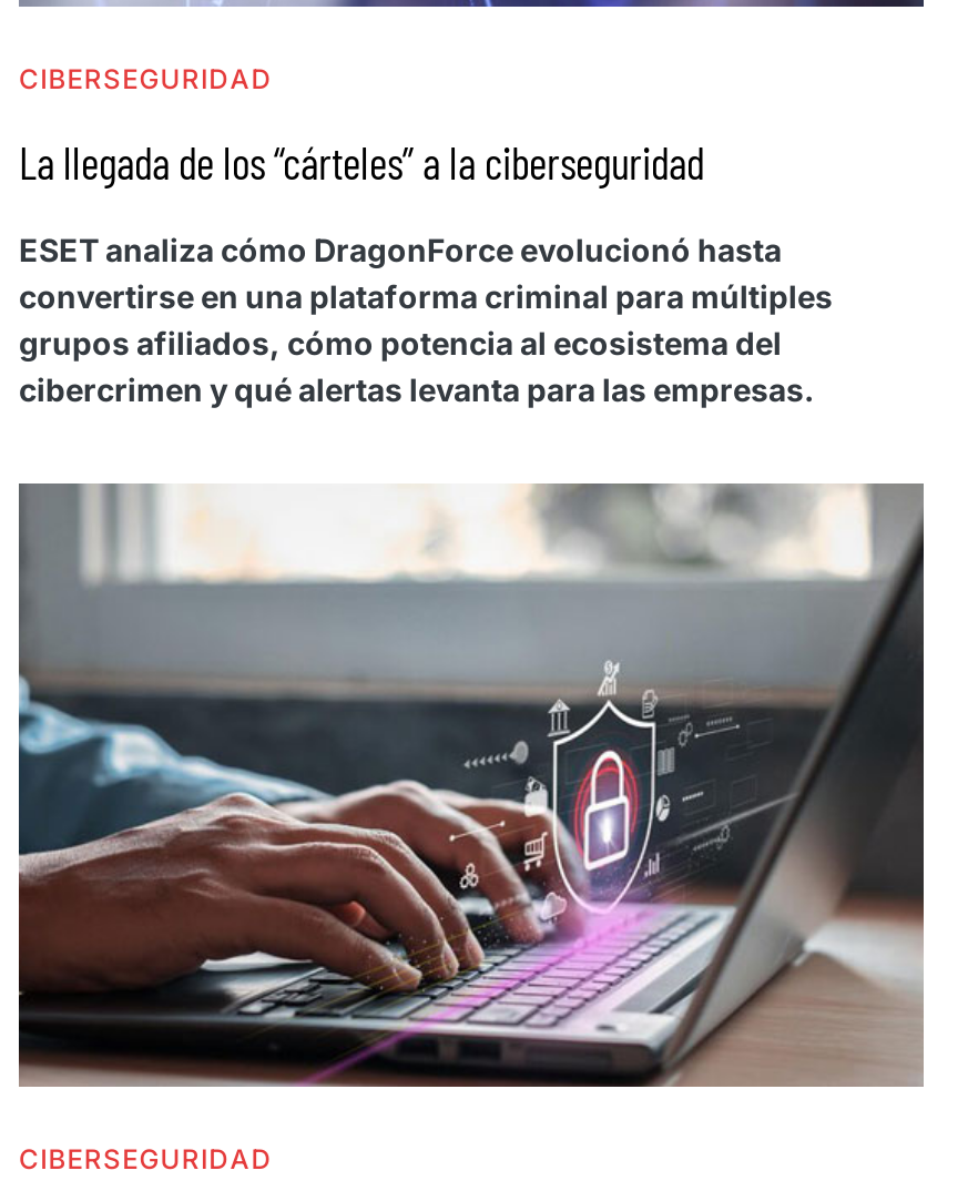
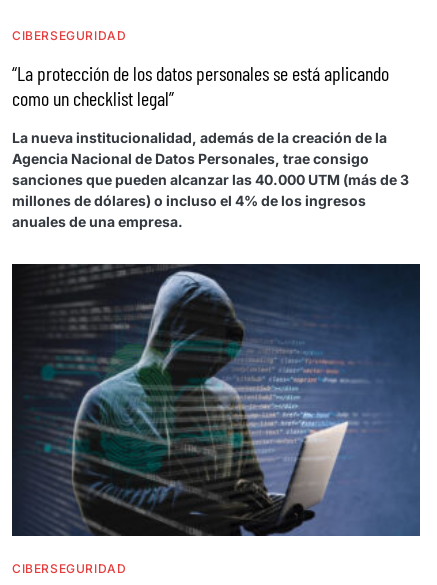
[19,135,704,189] La llegada de los “cárteles” a la ciberseguridad -> [12,61,389,110] “La protección de los datos personales se está aplicando | como un checklist legal”
[19,231,833,408] ESET analiza cómo DragonForce evolucionó hasta | convertirse en una plataforma criminal para múltiples | grupos afiliados, cómo potencia al ecosistema del | cibercrimen y qué alertas levanta para las empresas. -> [12,129,409,230] La nueva institucionalidad, además de la creación de la | Agencia Nacional de Datos Personales, trae consigo | sanciones que pueden alcanzar las 40.000 UTM (más de 3 | millones de dólares) o incluso el 4% de los ingresos | anuales de una empresa.
[17,481,926,1089] [image] -> [11,263,421,537] [image]

